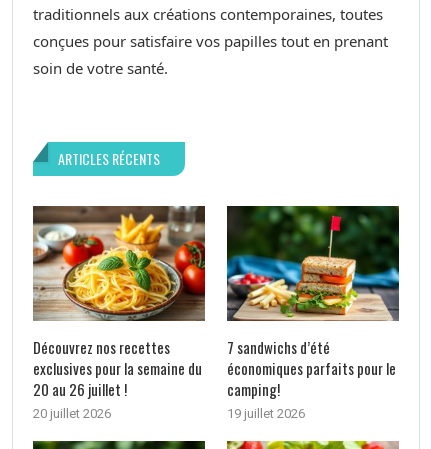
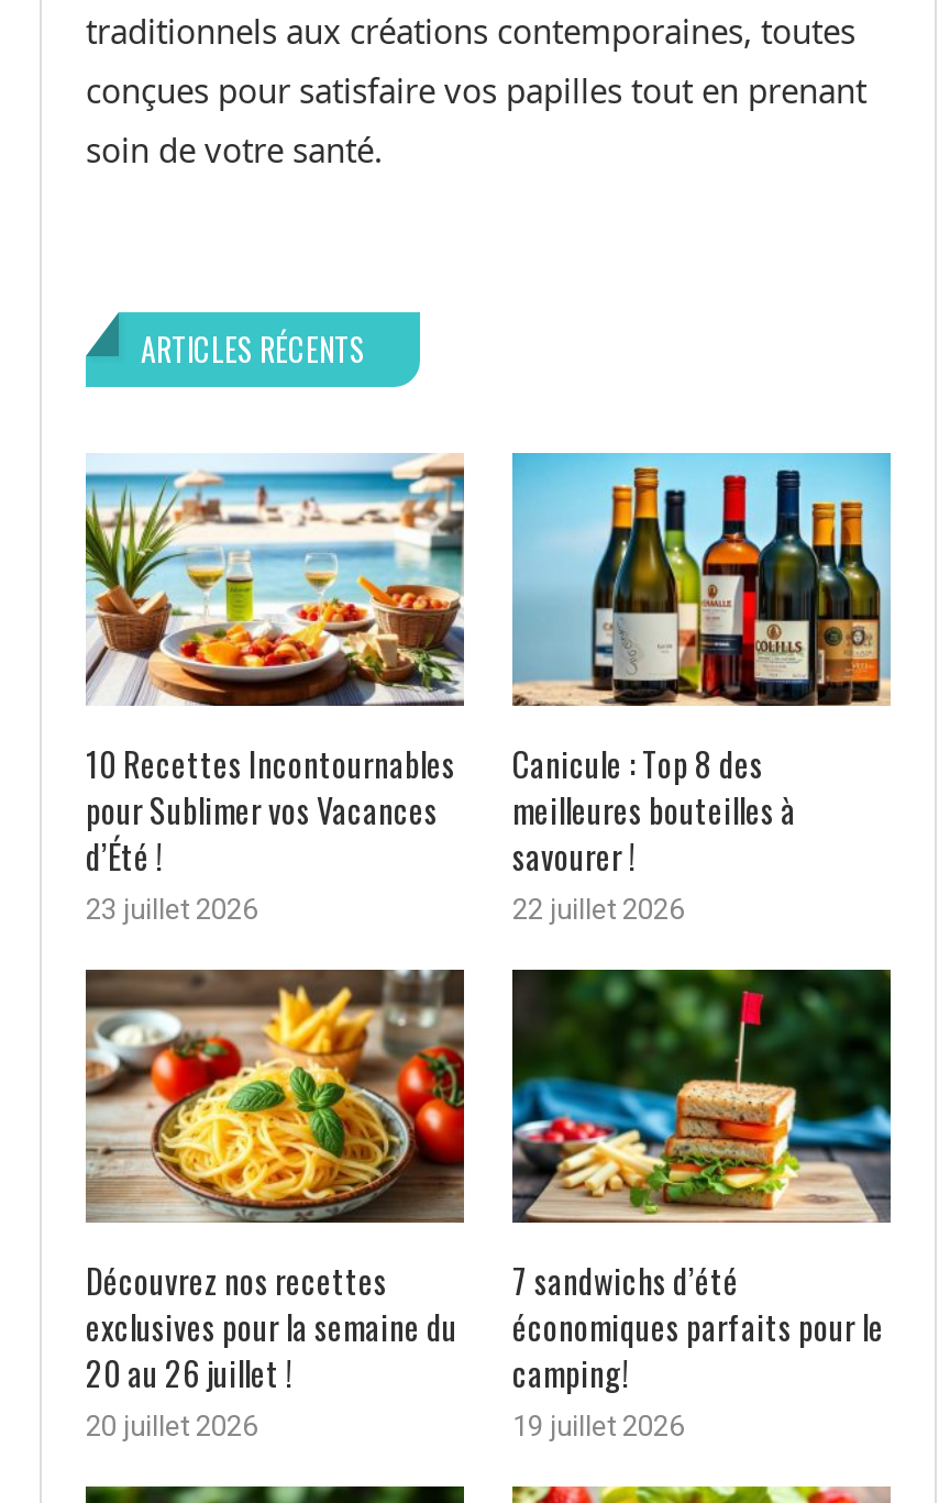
none -> [84,453,466,926] [image] | 10 Recettes Incontournables | pour Sublimer vos Vacances | d’Été ! | 23 juillet 2026
none -> [510,451,893,926] [image] | Canicule : Top 8 des | meilleures bouteilles à | savourer ! | 22 juillet 2026

